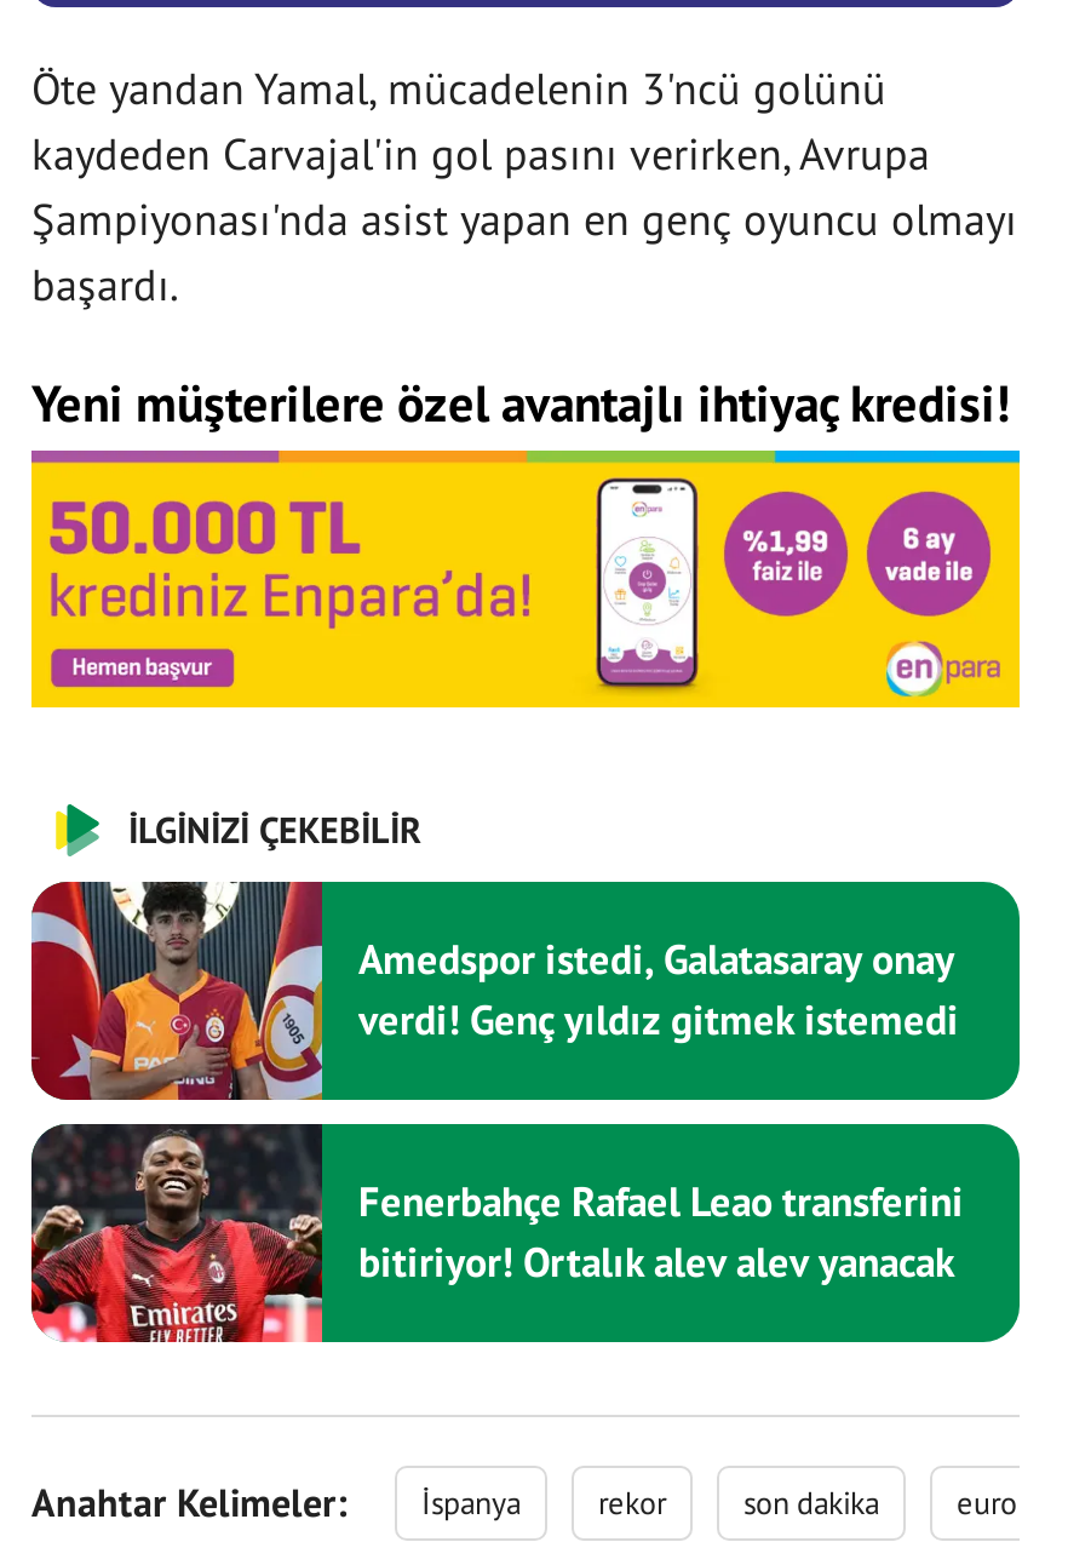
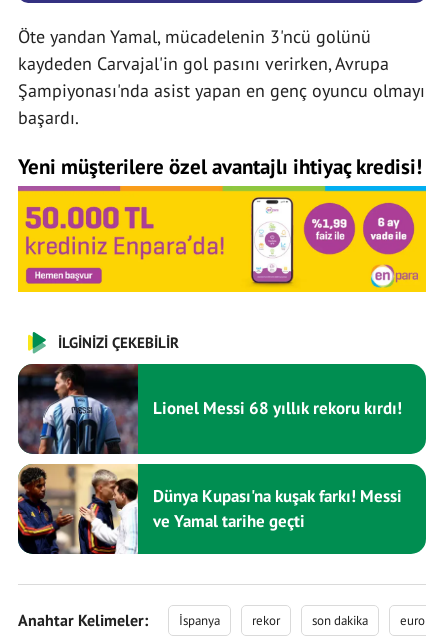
[29,879,959,1102] [image] | Amedspor istedi, Galatasaray onay | verdi! Genç yıldız gitmek istemedi -> [17,363,402,455] [image] | Lionel Messi 68 yıllık rekoru kırdı!
[29,1122,964,1345] [image] | Fenerbahçe Rafael Leao transferini | bitiriyor! Ortalık alev alev yanacak -> [17,463,402,555] [image] | Dünya Kupası'na kuşak farkı! Messi | ve Yamal tarihe geçti

